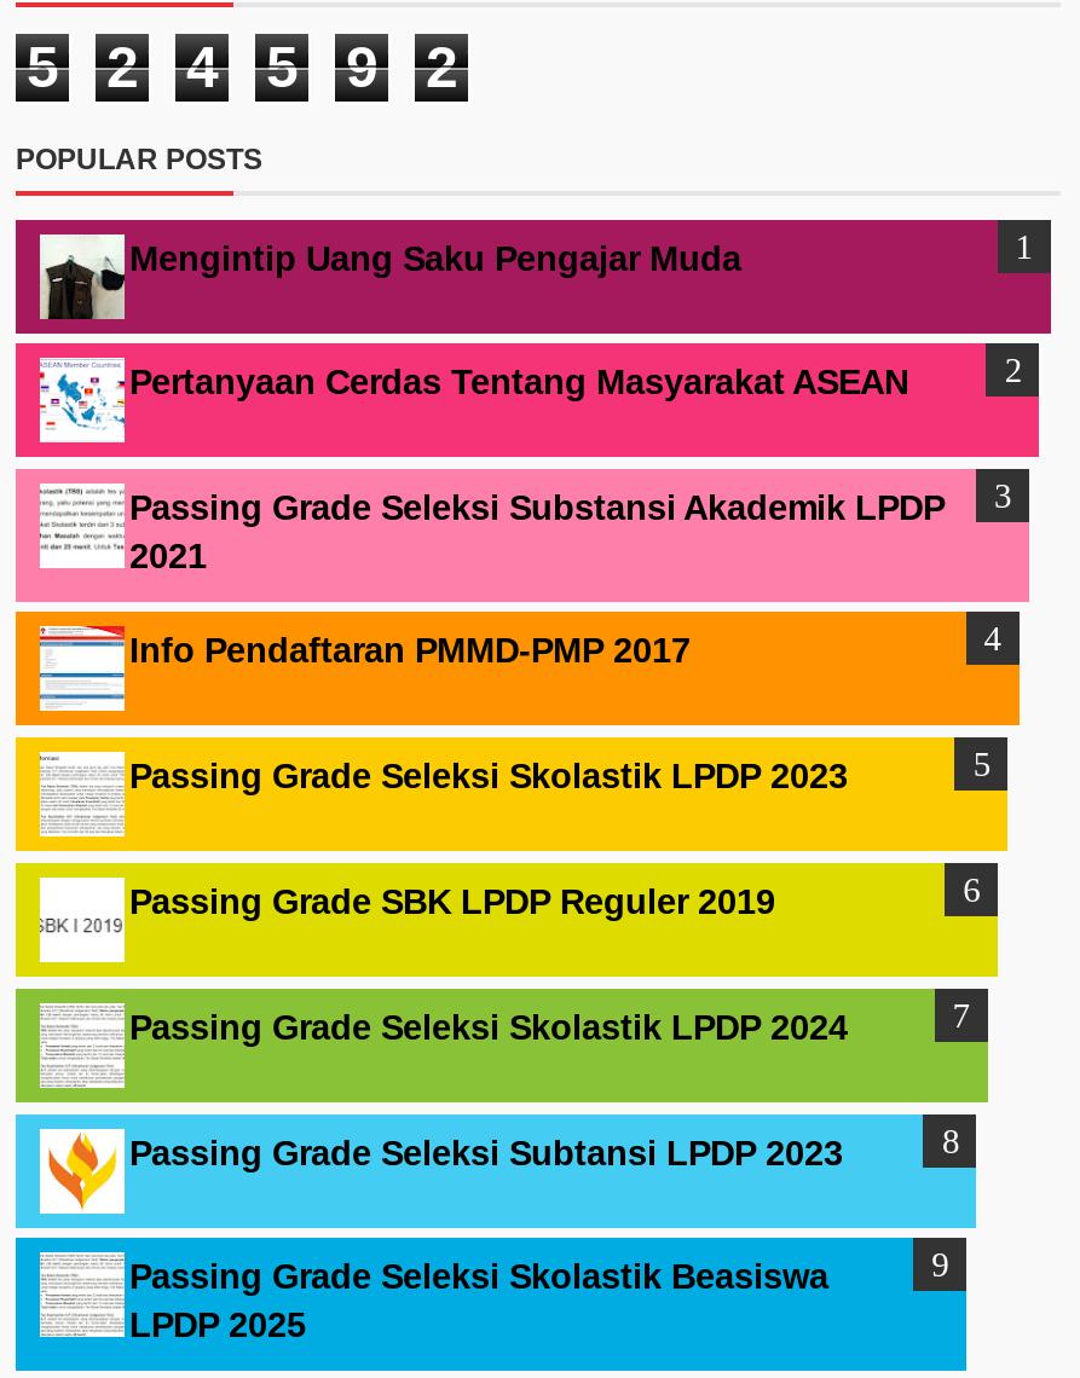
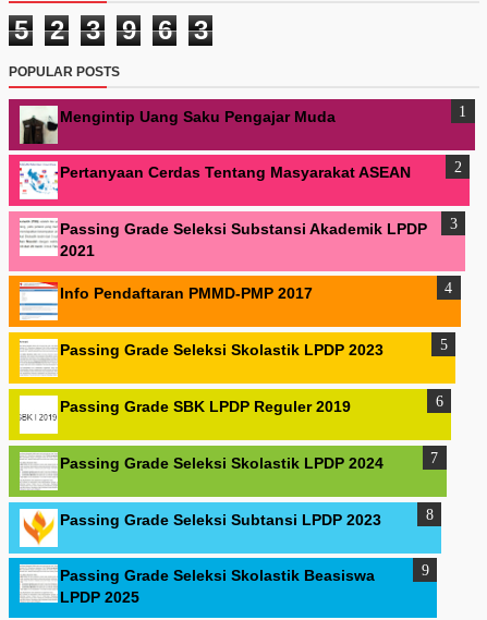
[186,33,298,98] 4 | 5 -> [86,15,100,44] 3
[426,33,457,98] 2 -> [157,15,208,44] 6 | 3

